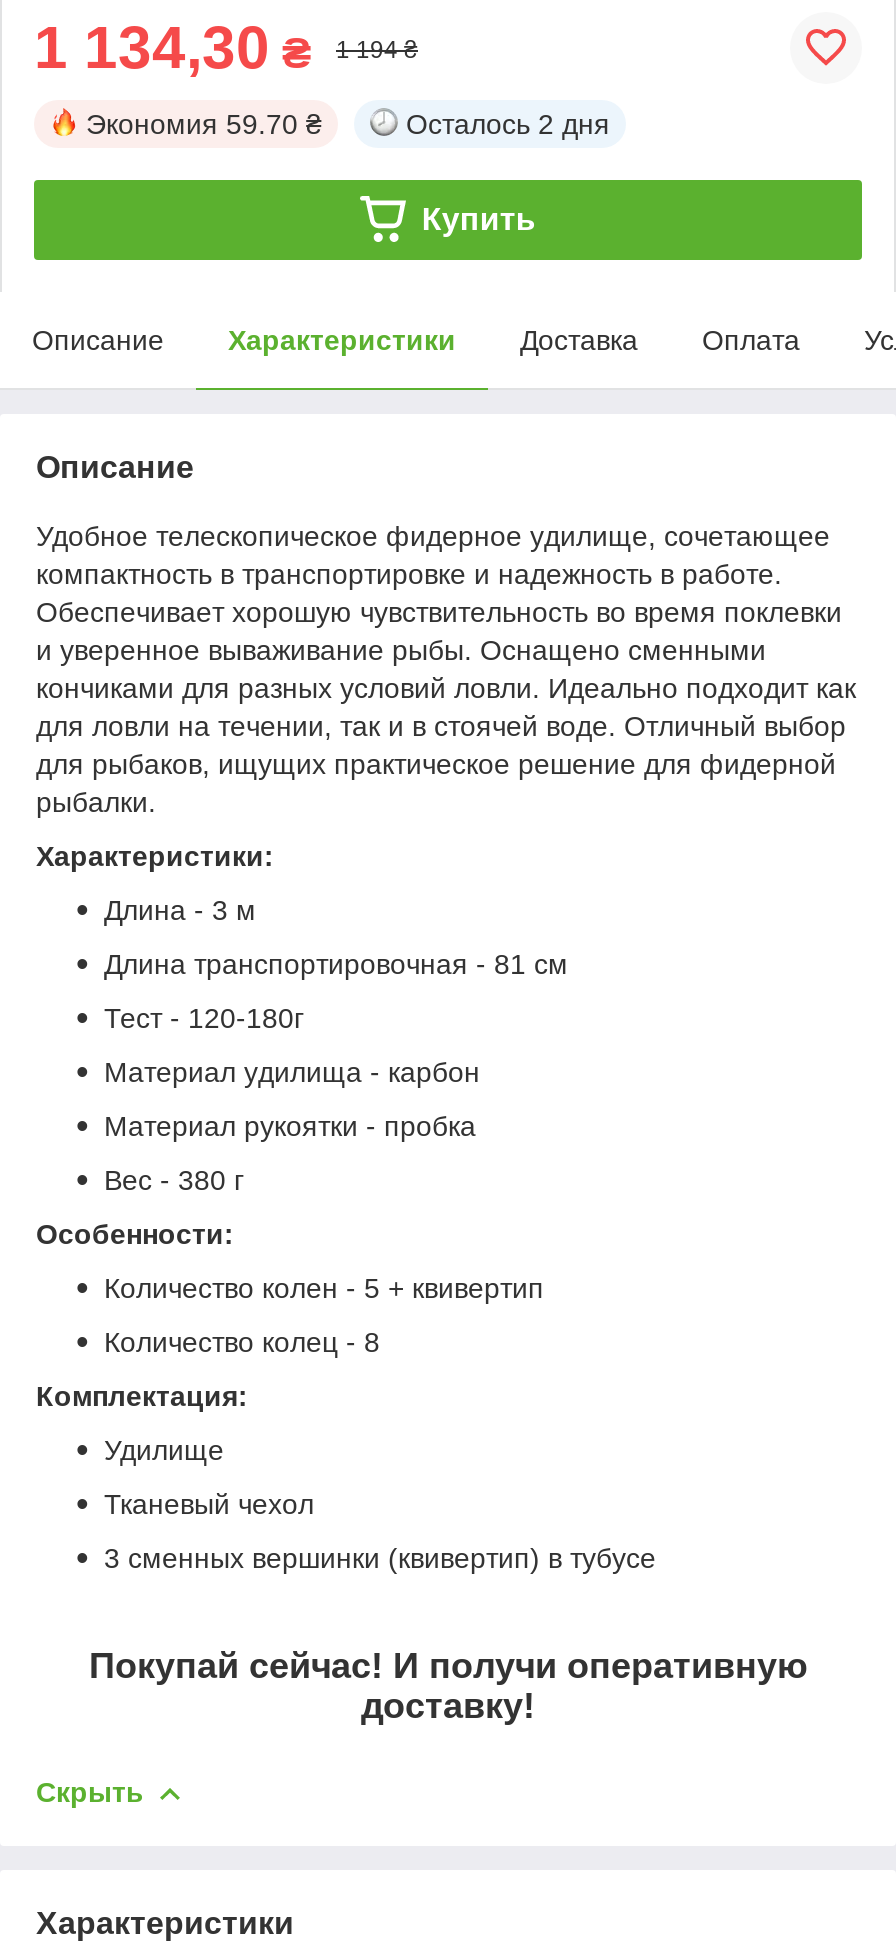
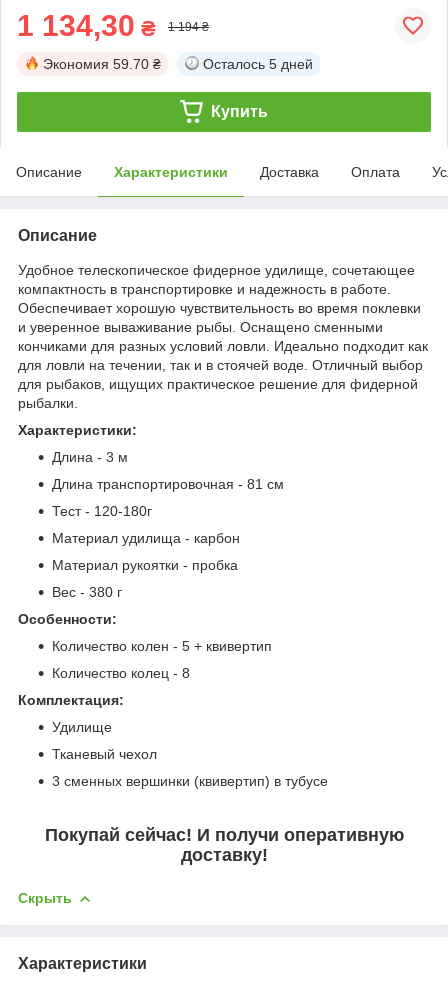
[406,108,610,140] Осталось 2 дня -> [203,56,313,72] Осталось 5 дней

